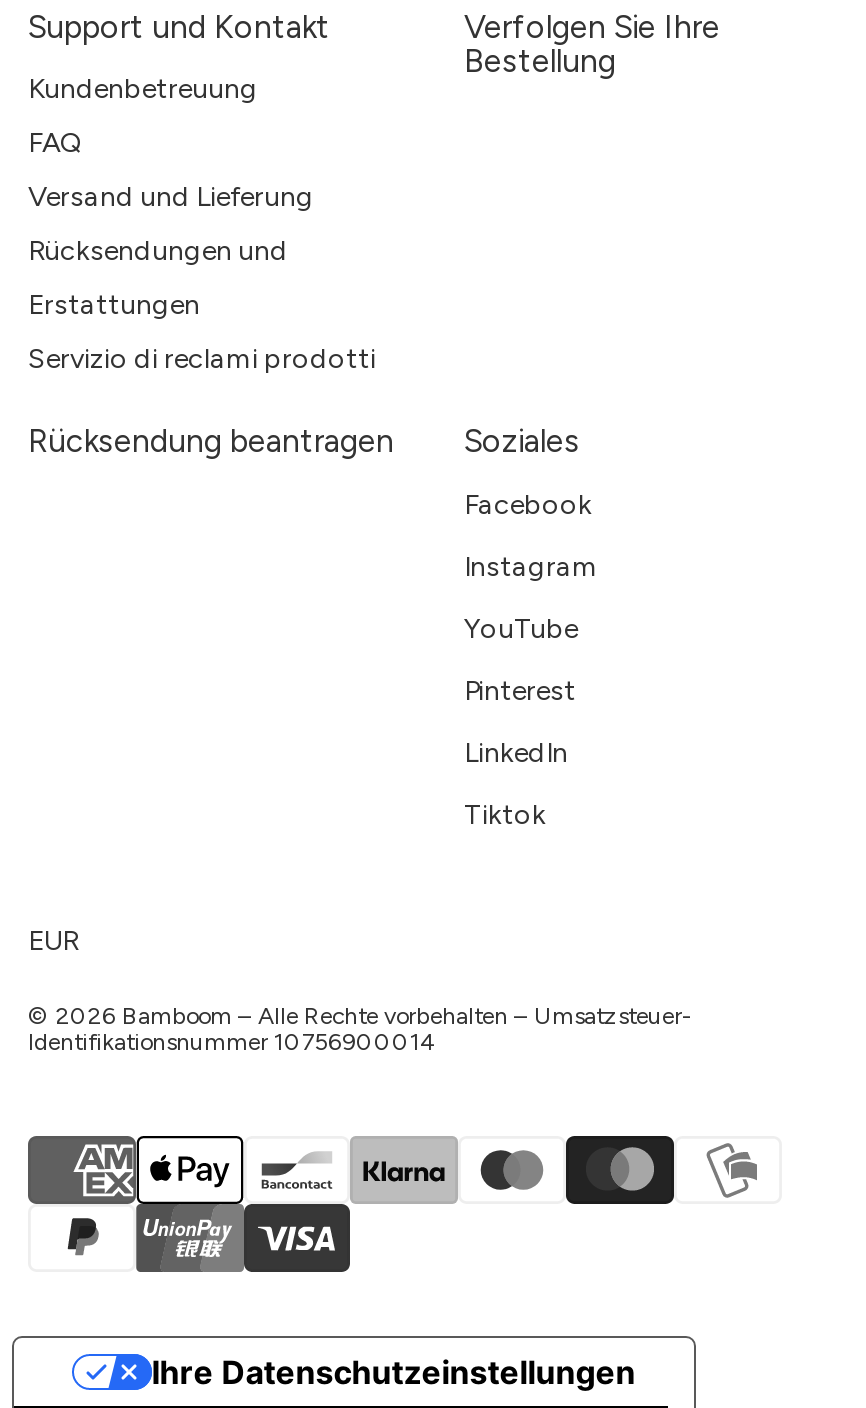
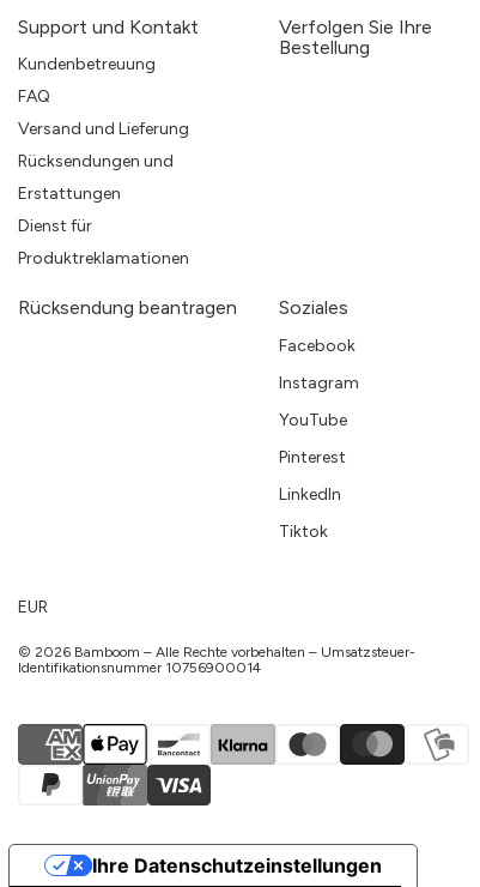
[28,343,376,377] Servizio di reclami prodotti -> [18,216,189,269] Dienst für | Produktreklamationen

